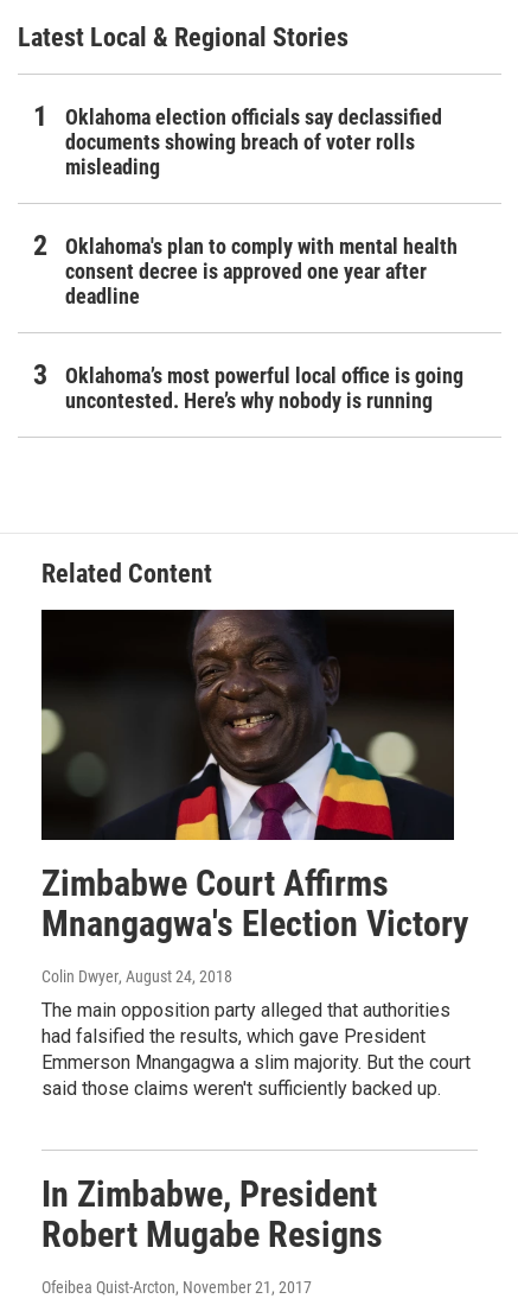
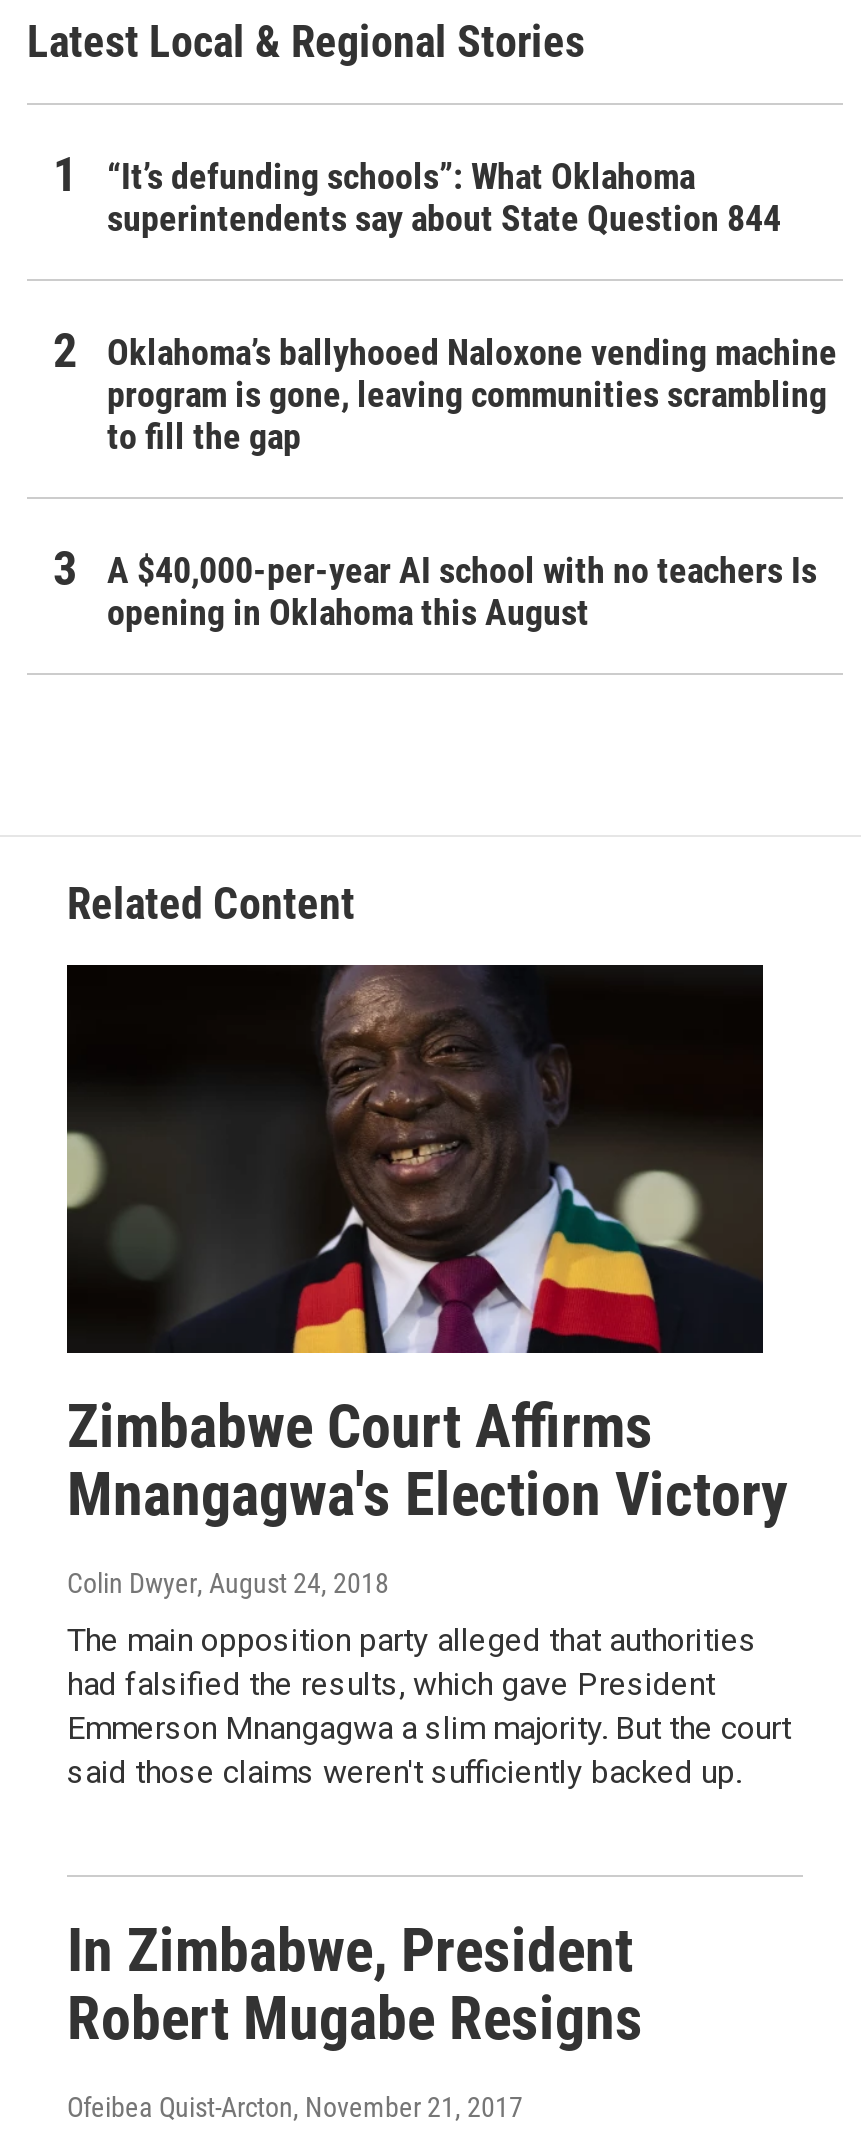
[65,104,442,179] Oklahoma election officials say declassified | documents showing breach of voter rolls | misleading -> [107,155,781,239] “It’s defunding schools”: What Oklahoma | superintendents say about State Question 844
[65,234,458,308] Oklahoma's plan to comply with mental health | consent decree is approved one year after | deadline -> [107,331,837,457] Oklahoma’s ballyhooed Naloxone vending machine | program is gone, leaving communities scrambling | to fill the gap
[65,363,463,413] Oklahoma’s most powerful local office is going | uncontested. Here’s why nobody is running -> [107,549,817,633] A $40,000-per-year AI school with no teachers Is | opening in Oklahoma this August

